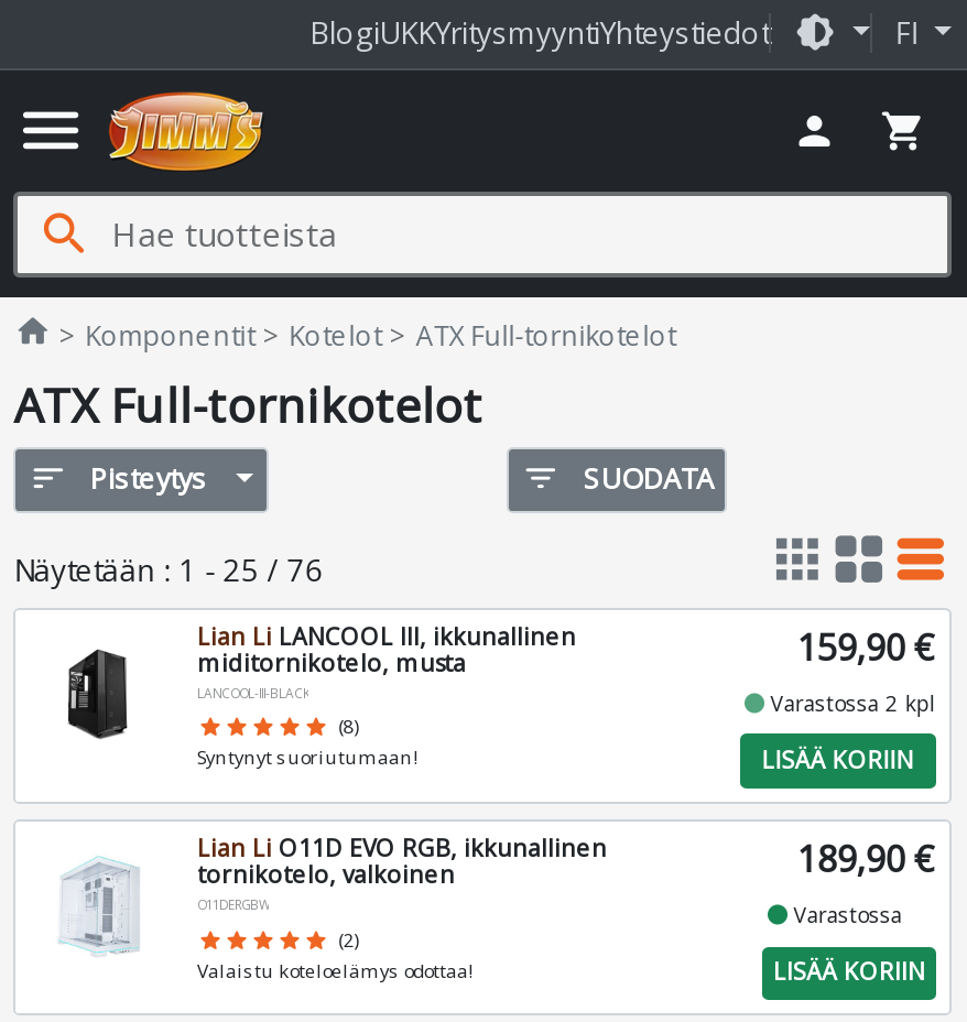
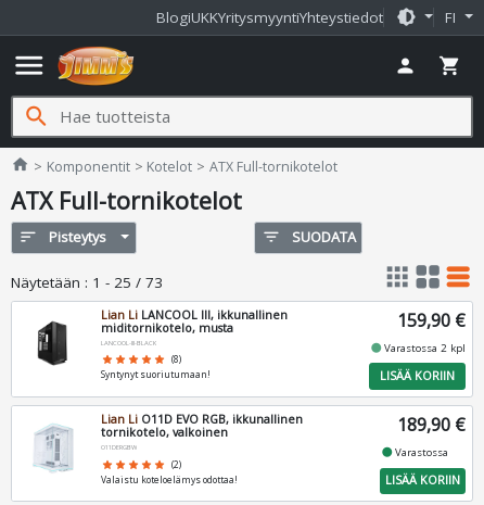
[14,551,322,590] Näytetään: 1 - 25 / 76 -> [11,273,163,292] Näytetään: 1 - 25 / 73

